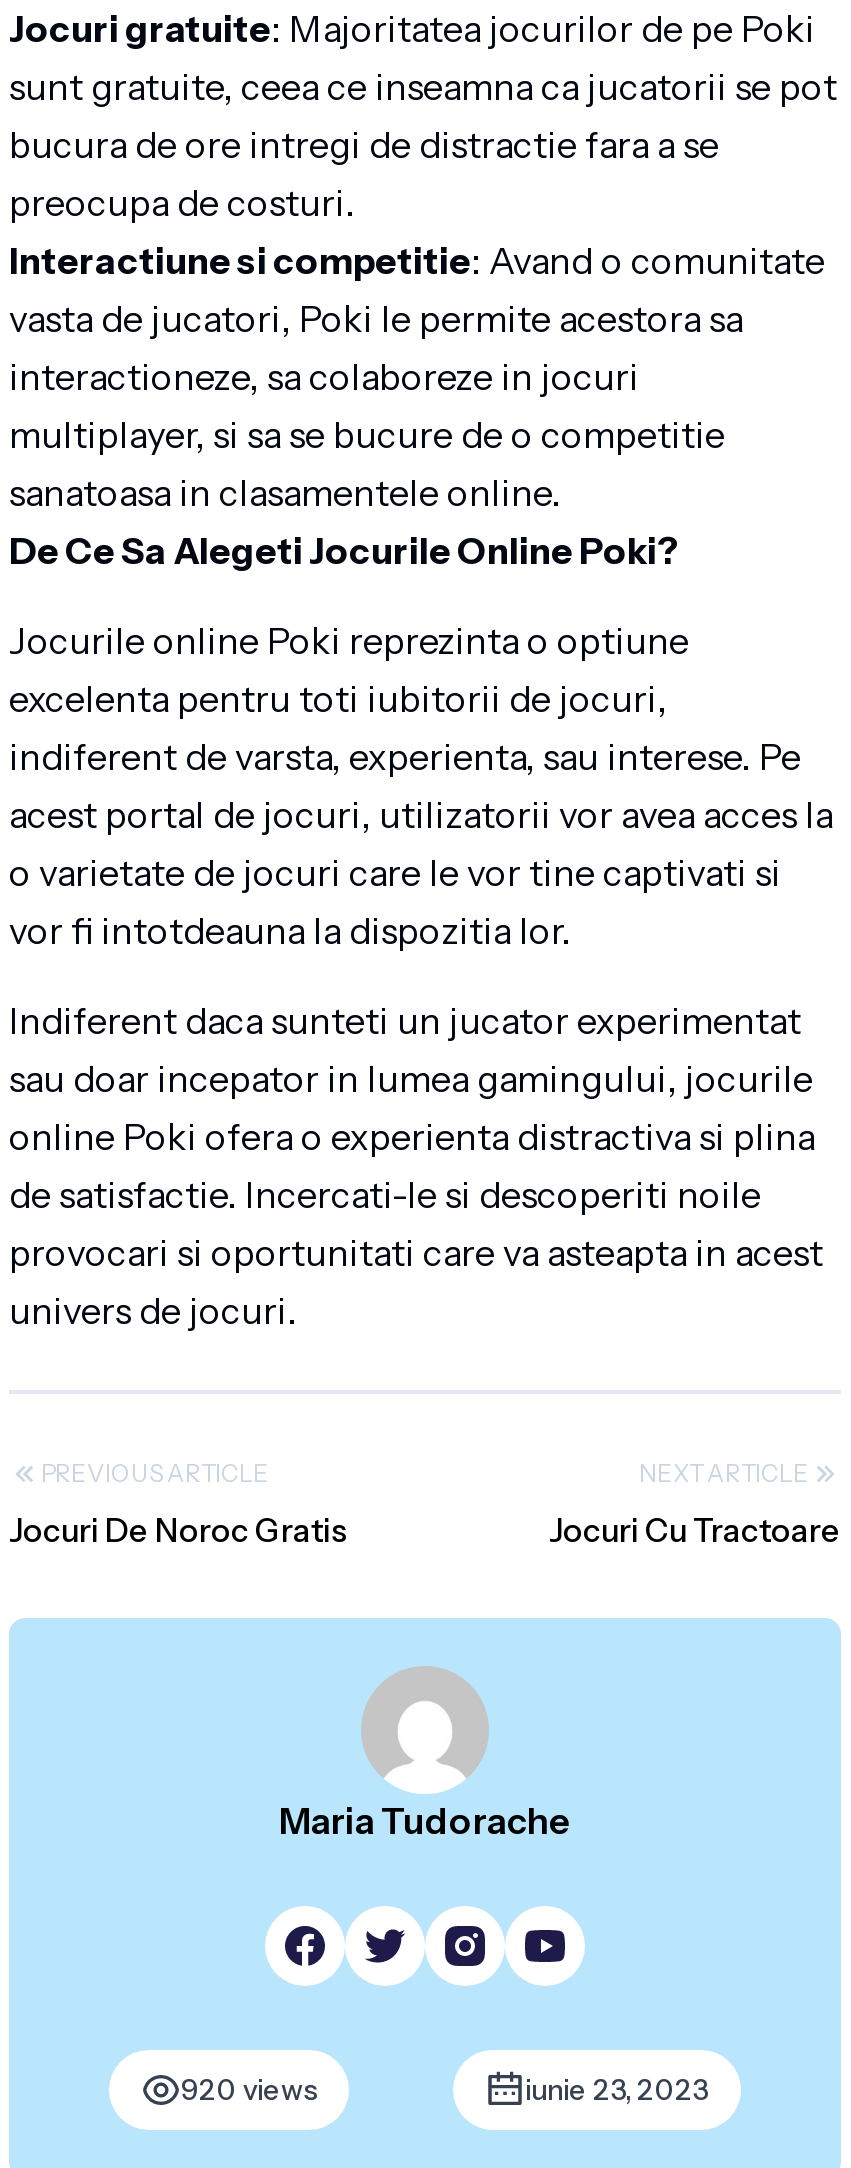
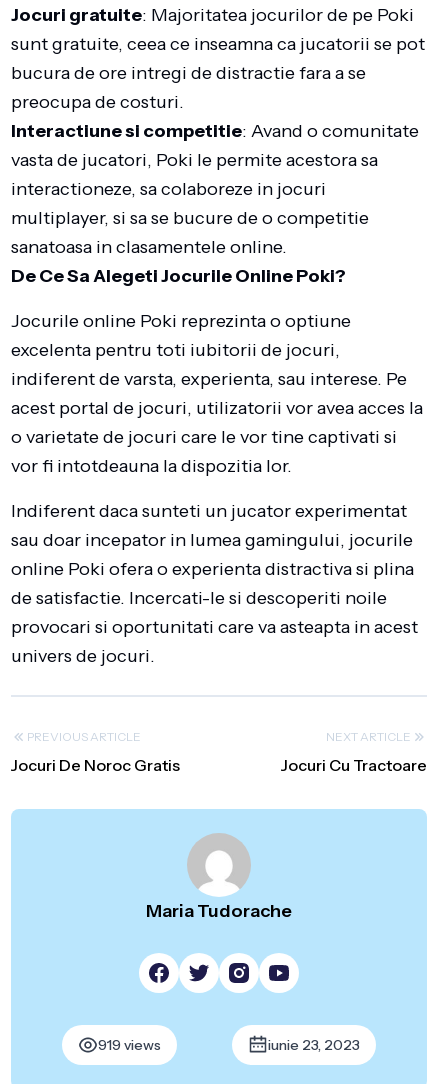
[181,2072,317,2108] 920 views -> [98,1036,161,1054] 919 views

